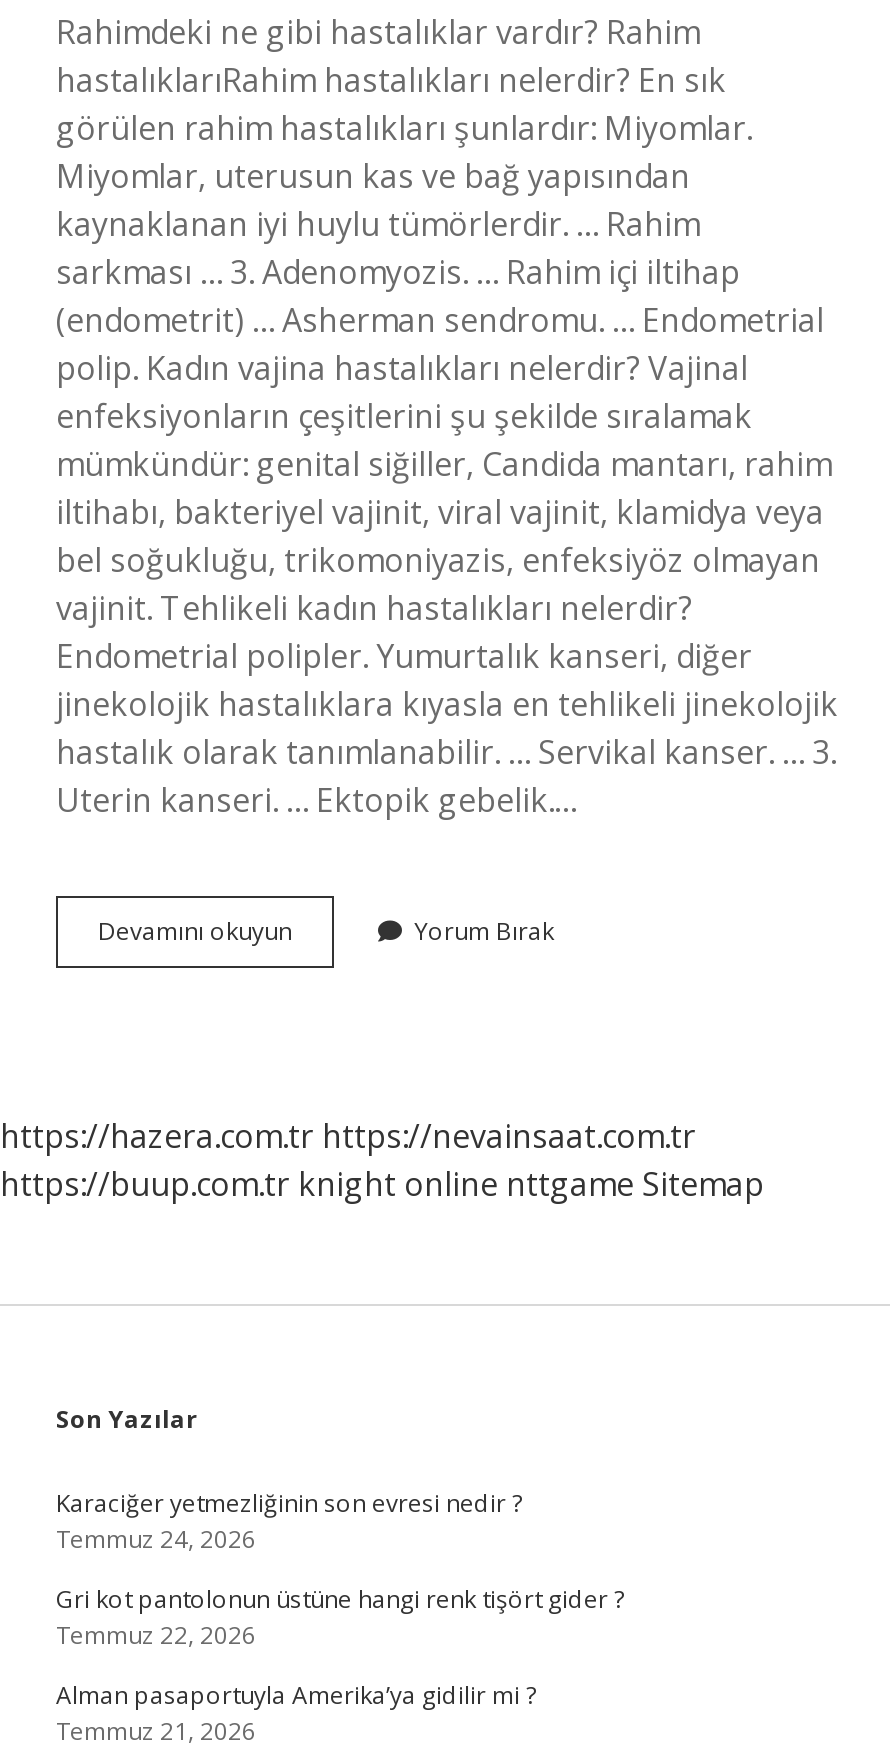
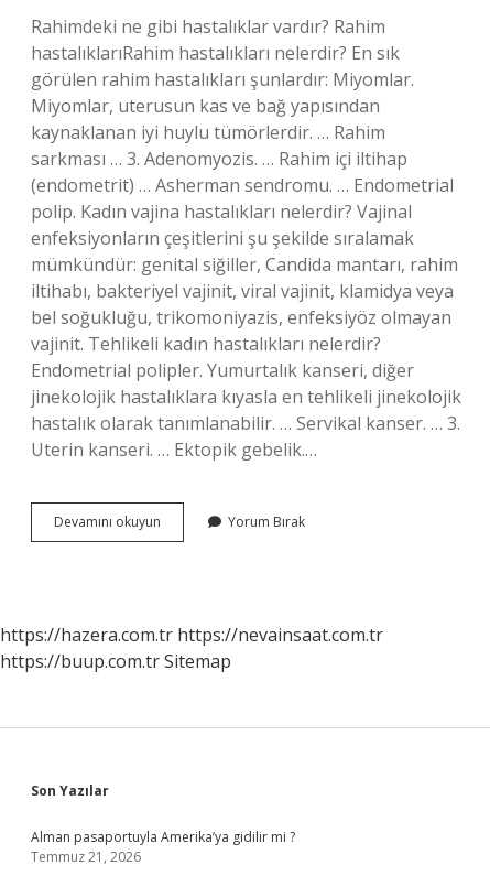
[0,1162,764,1206] https://buup.com.tr knight online nttgame Sitemap -> [0,649,231,673] https://buup.com.tr Sitemap
[56,1486,624,1652] Karaciğer yetmezliğinin son evresi nedir ? | Temmuz 24, 2026 | Gri kot pantolonun üstüne hangi renk tişört gider ? | Temmuz 22, 2026 -> none

